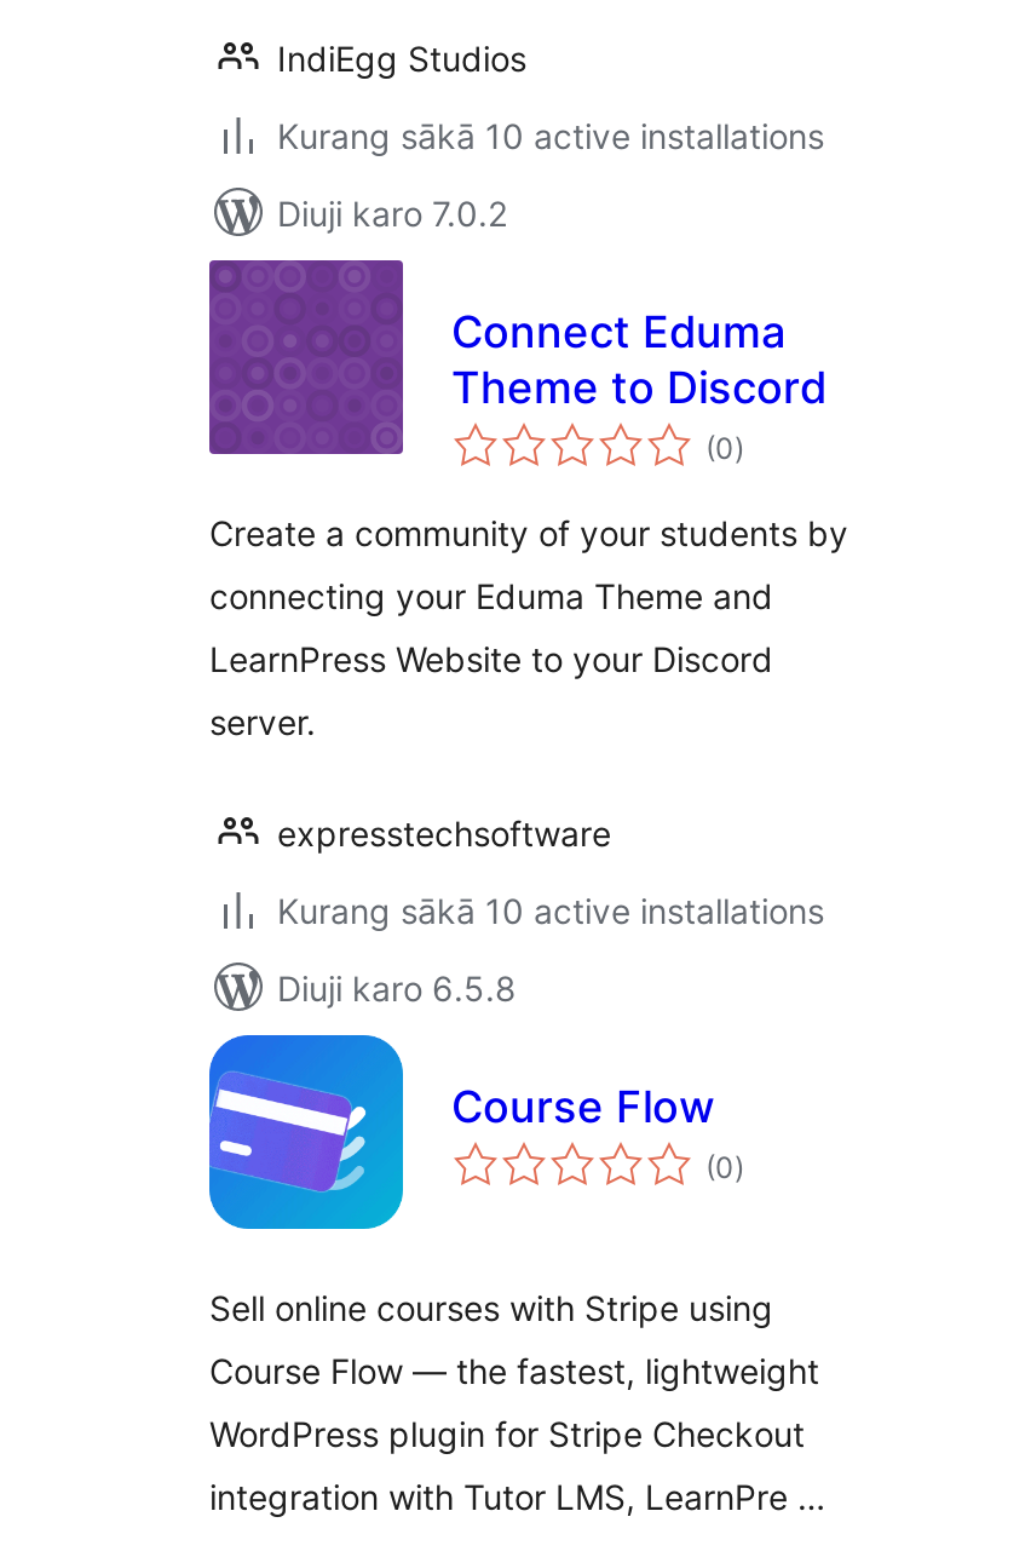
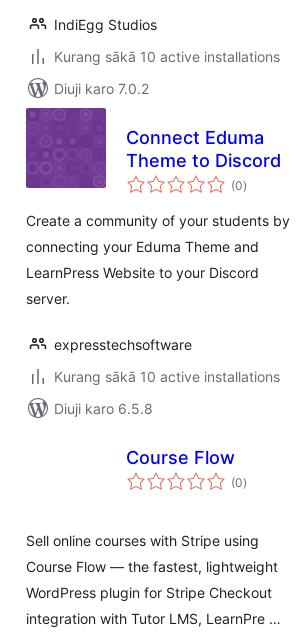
[207,1033,405,1231] [image] -> none

